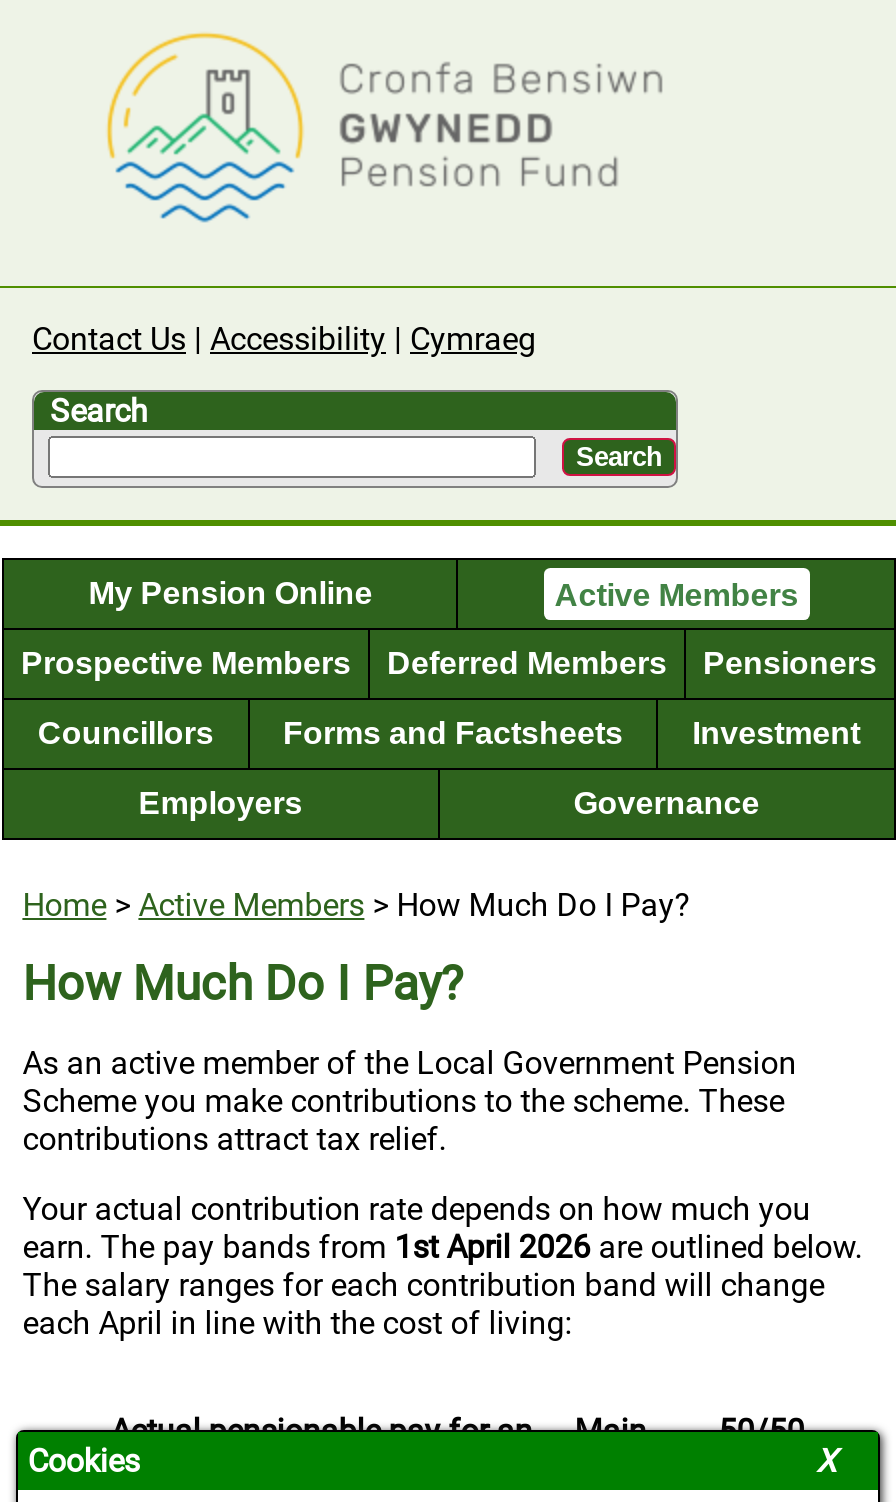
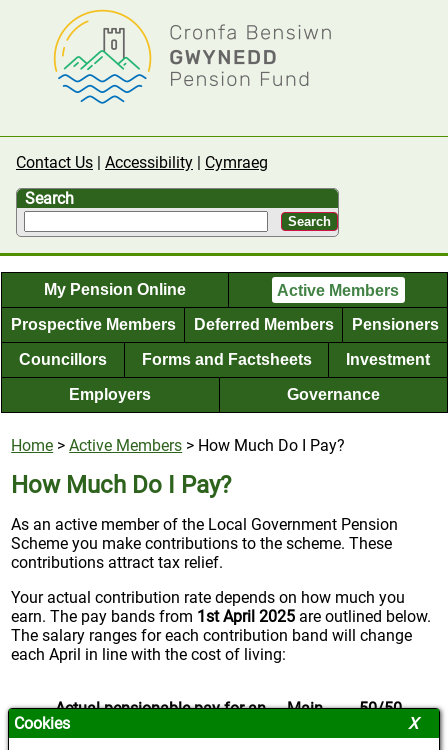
[22,1229,862,1267] earn. The pay bands from 1st April 2026 are outlined below. -> [11,607,431,626] earn. The pay bands from 1st April 2025 are outlined below.

